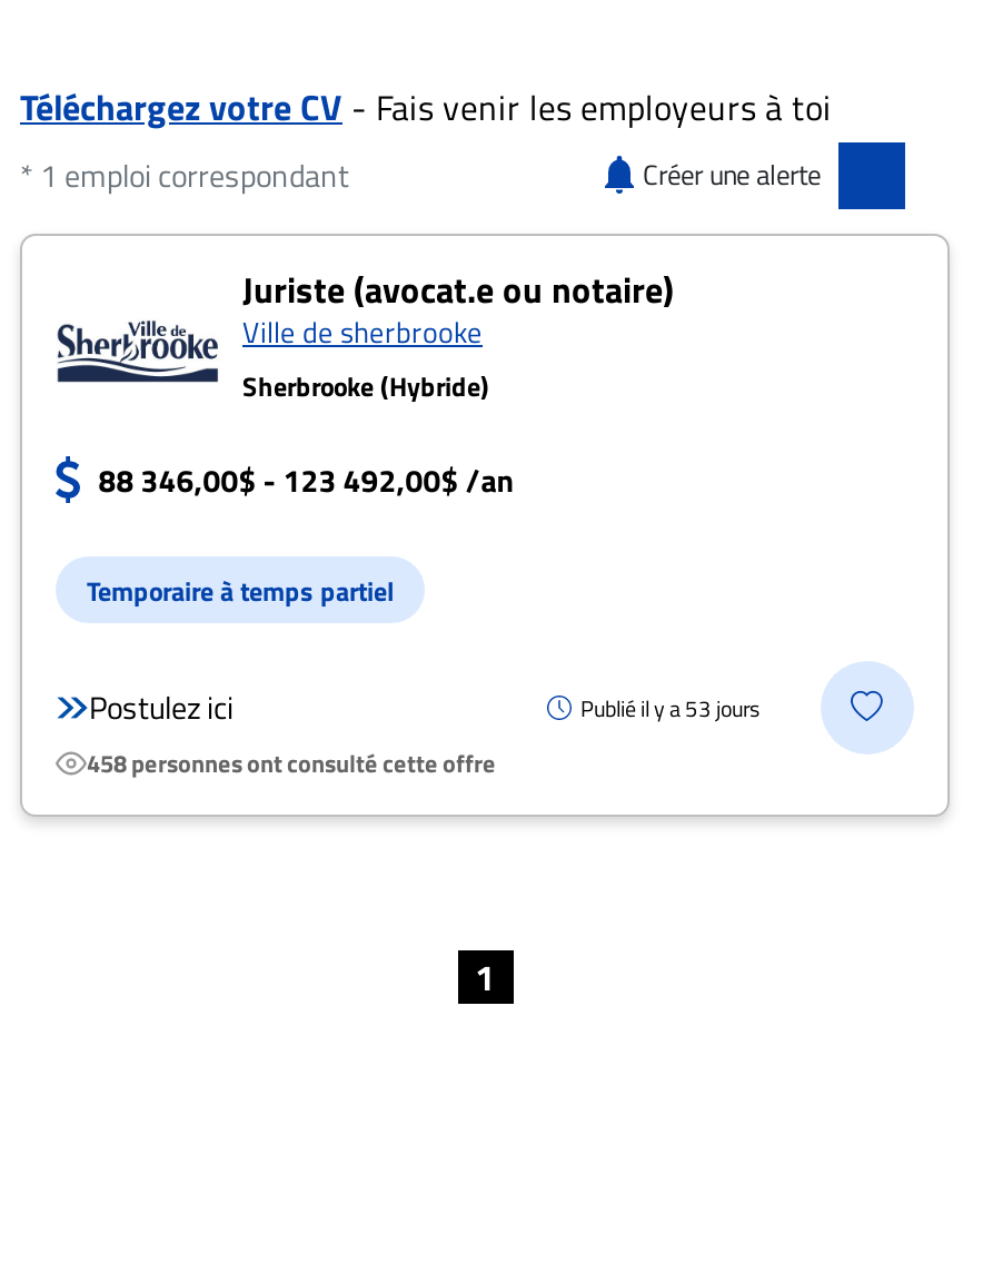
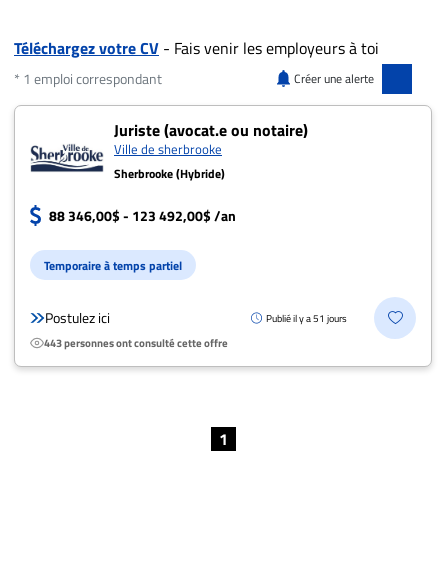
[580,691,761,724] Publié il y a 53 jours -> [266,310,347,325] Publié il y a 51 jours
[87,746,496,781] 458 personnes ont consulté cette offre -> [44,335,228,351] 443 personnes ont consulté cette offre

